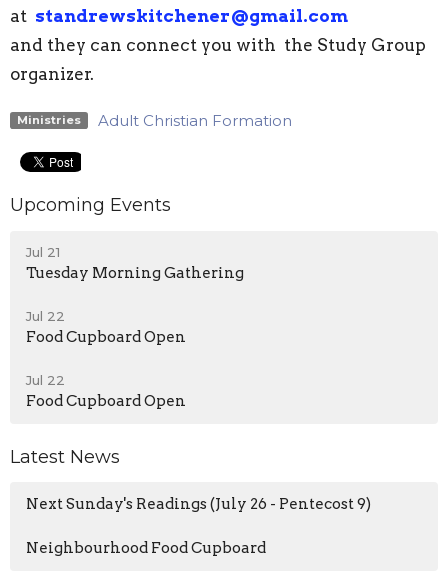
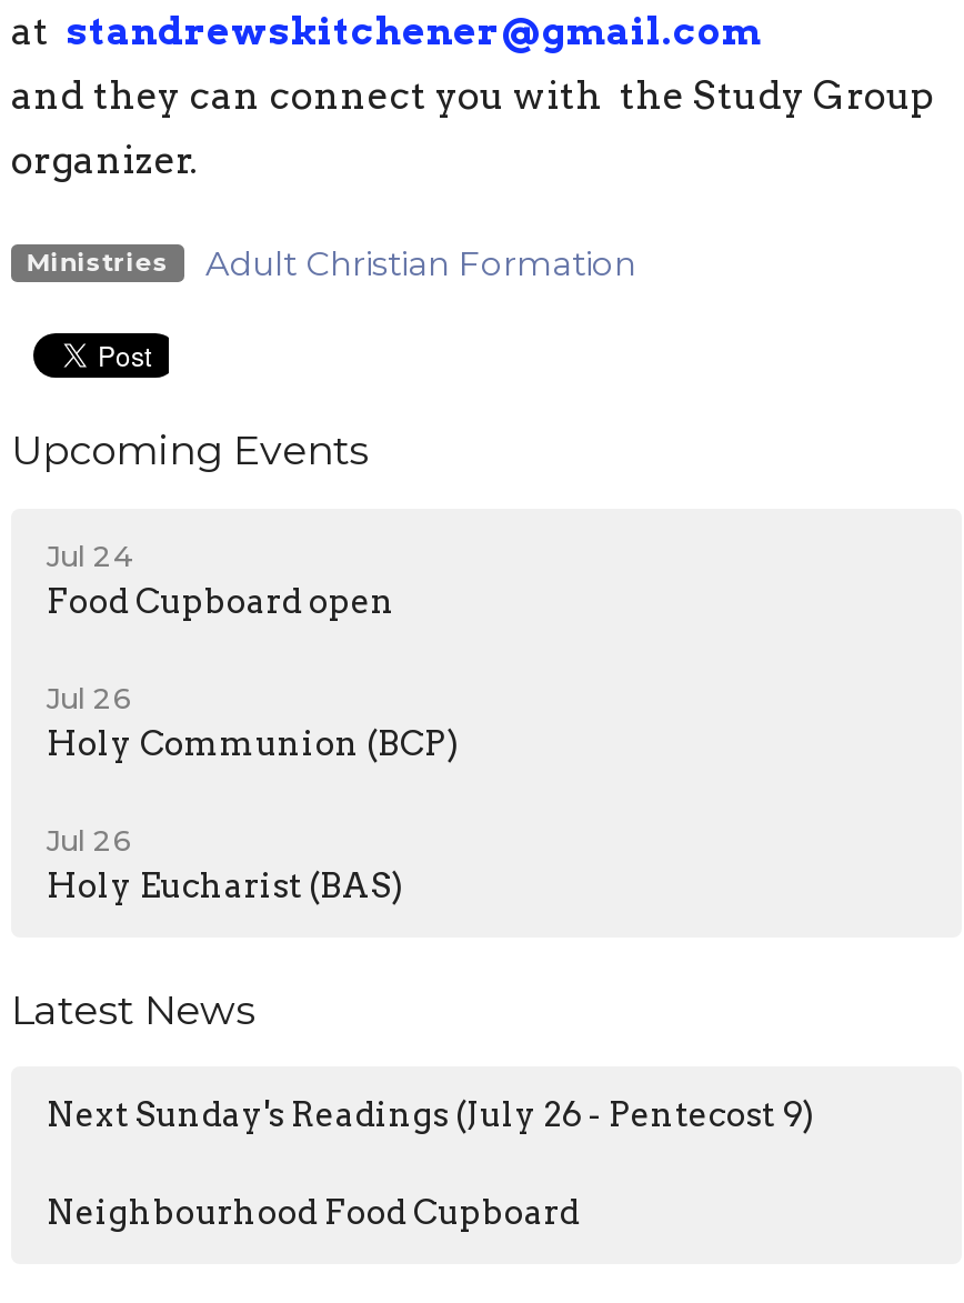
[26,244,244,282] Jul 21 | Tuesday Morning Gathering -> [47,537,395,621] Jul 24 | Food Cupboard open
[26,308,186,346] Jul 22 | Food Cupboard Open -> [47,679,458,764] Jul 26 | Holy Communion (BCP)
[26,372,186,410] Jul 22 | Food Cupboard Open -> [47,821,402,906] Jul 26 | Holy Eucharist (BAS)

